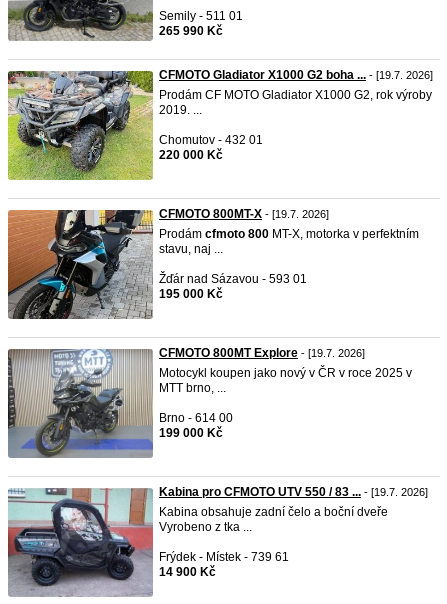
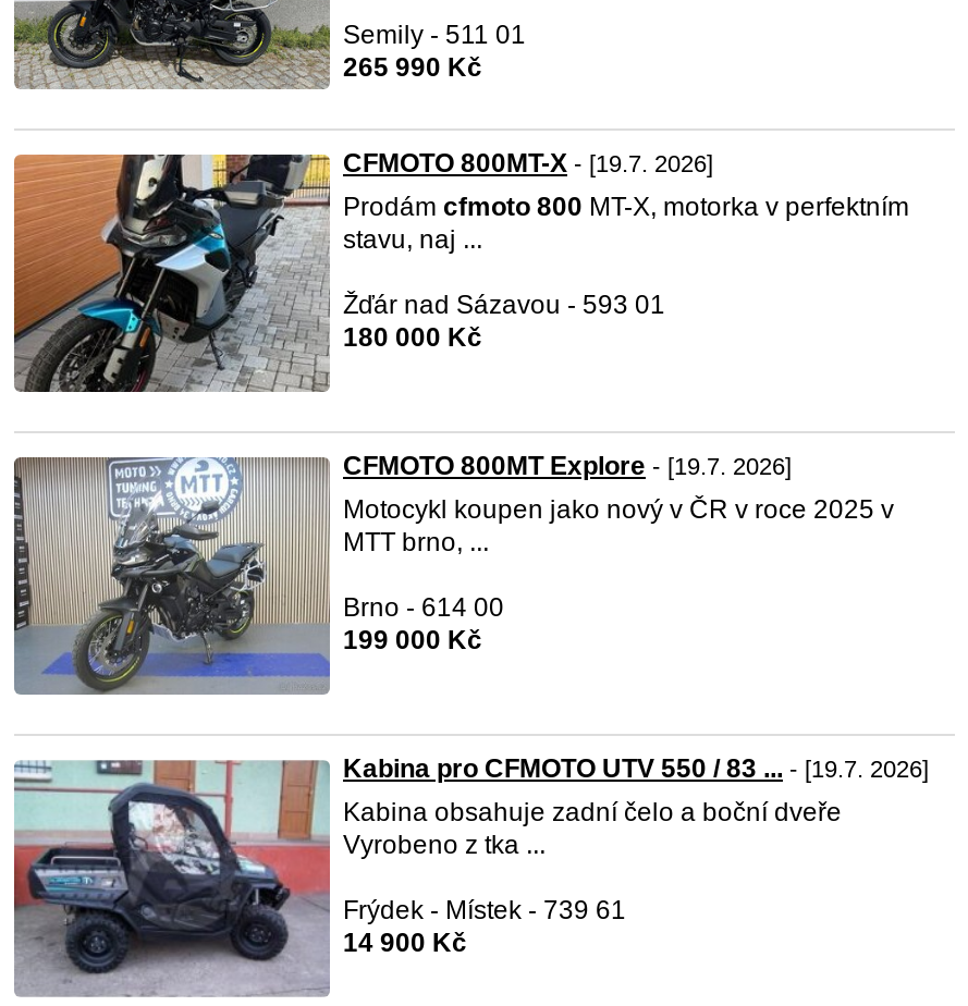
[7,68,433,180] [image] | CFMOTO Gladiator X1000 G2 boha ... - [19.7. 2026] | Prodám CF MOTO Gladiator X1000 G2, rok výroby | 2019. ... | Chomutov - 432 01 | 220 000 Kč -> none
[159,287,223,301] 195 000 Kč -> [343,322,482,353] 180 000 Kč

